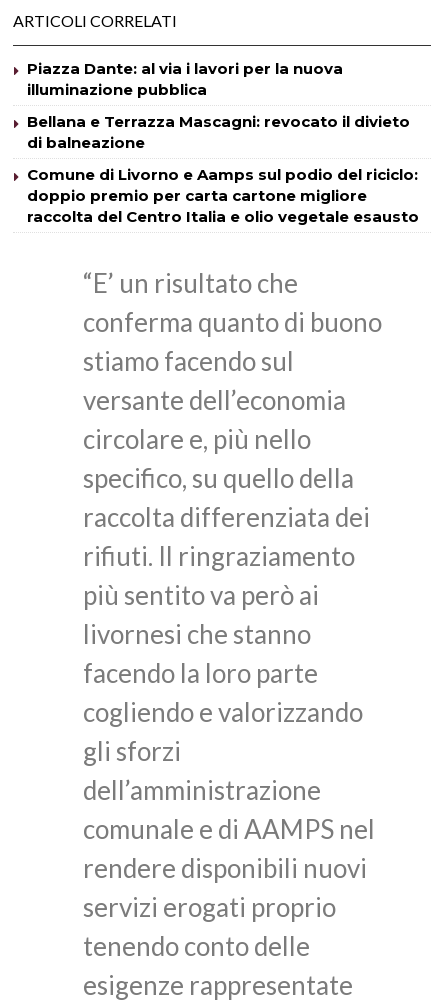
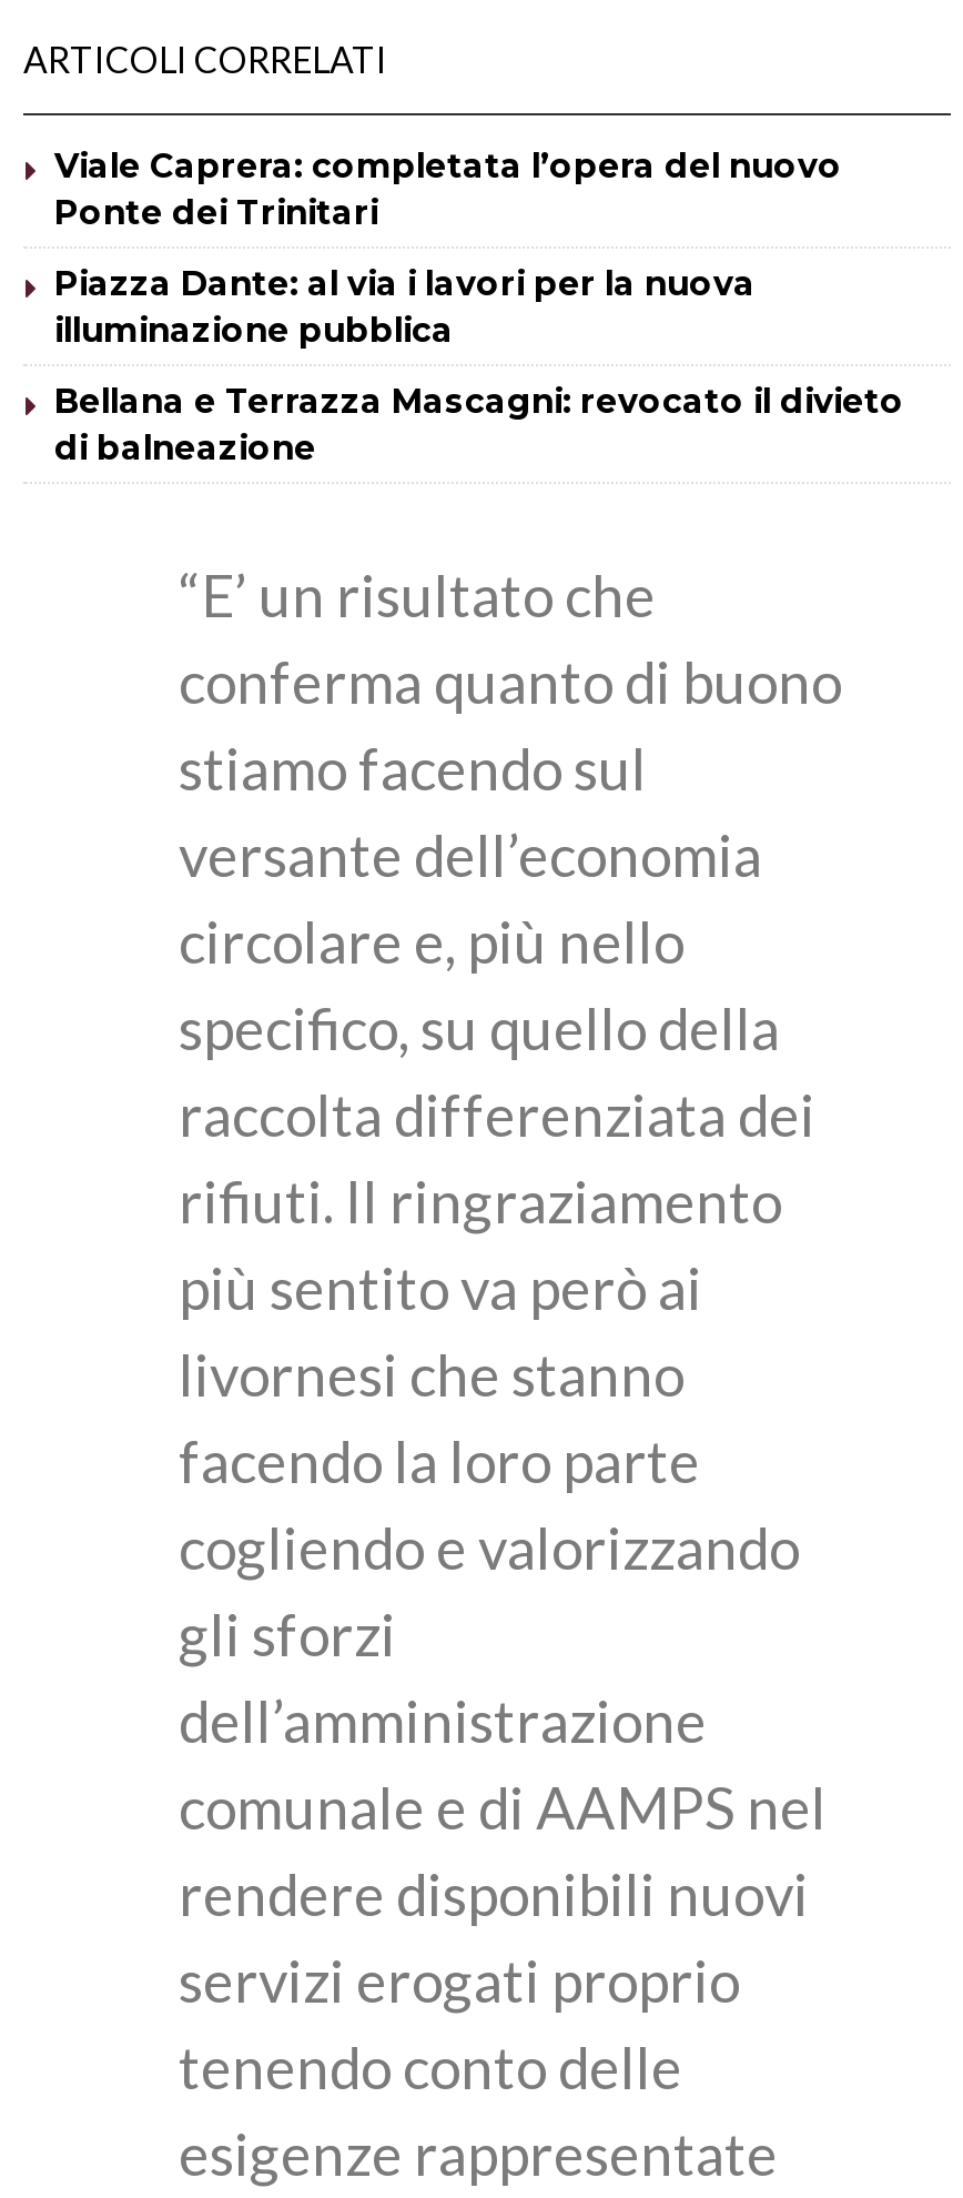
none -> [54,143,842,232] Viale Caprera: completata l’opera del nuovo | Ponte dei Trinitari
moved [27,59,410,152] -> [54,261,904,468]: Piazza Dante: al via i lavori per la nuova | illuminazione pubblica | Bellana e Terrazza Mascagni: revocato il divieto | di balneazione
[27,165,419,226] Comune di Livorno e Aamps sul podio del riciclo: | doppio premio per carta cartone migliore | raccolta del Centro Italia e olio vegetale esausto -> none

